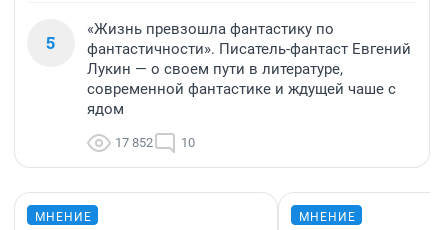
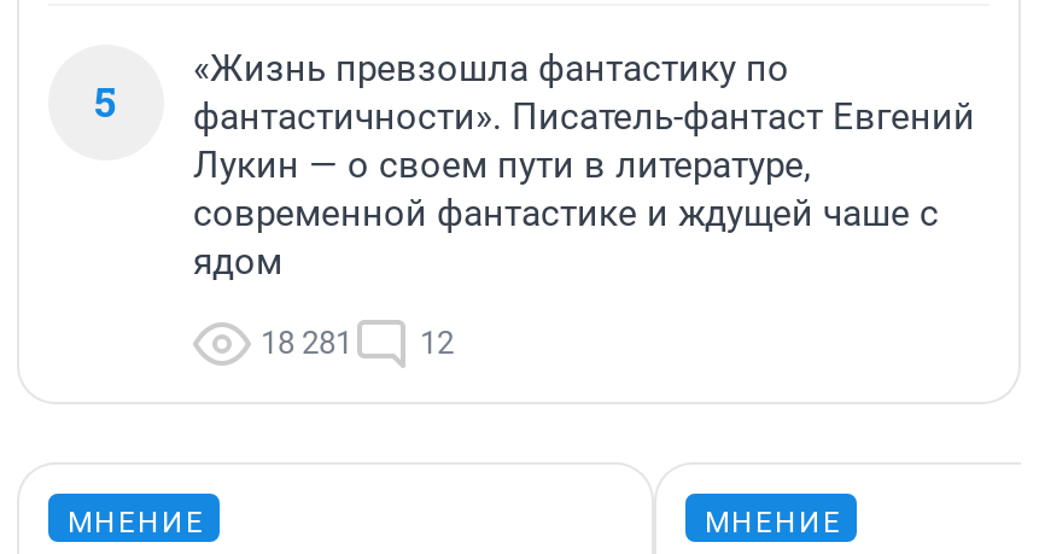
[115,134,153,149] 17 852 -> [261,323,352,360] 18 281
[181,134,195,149] 10 -> [420,323,454,360] 12

